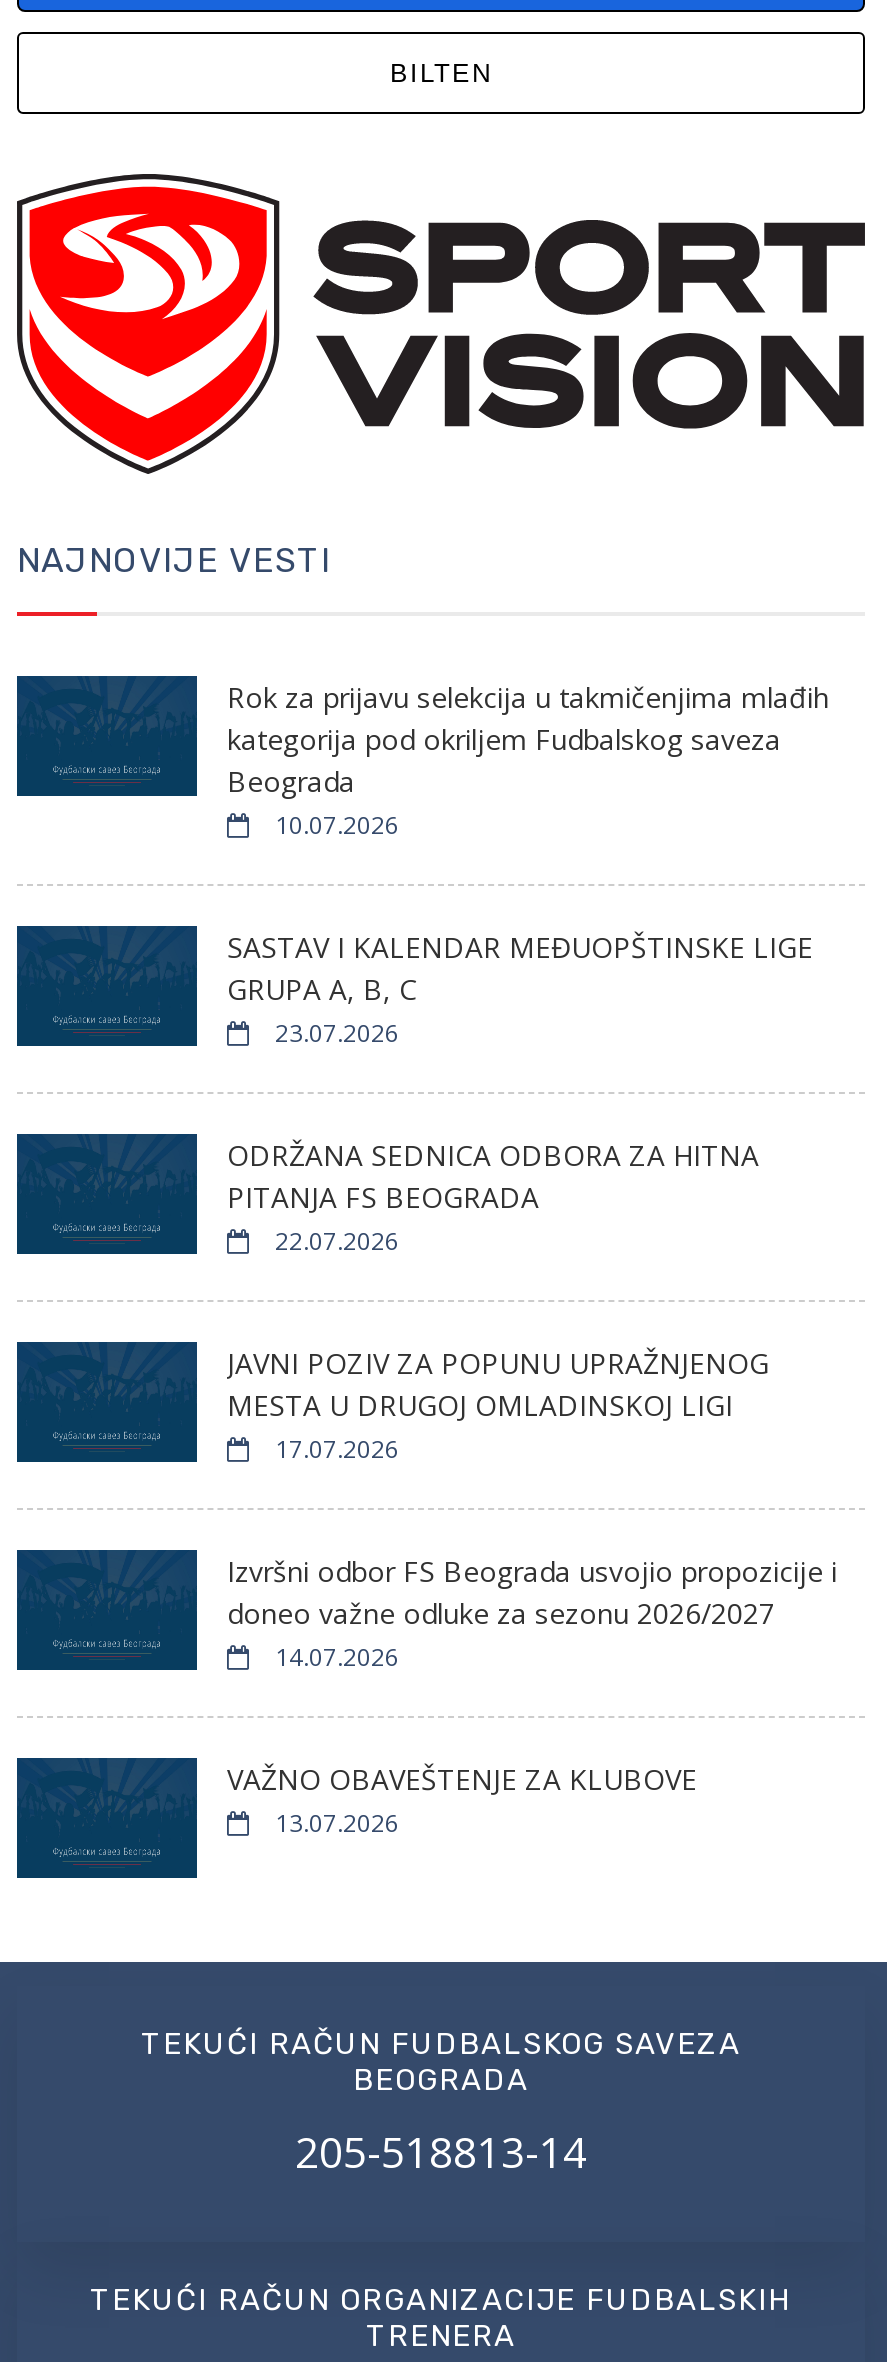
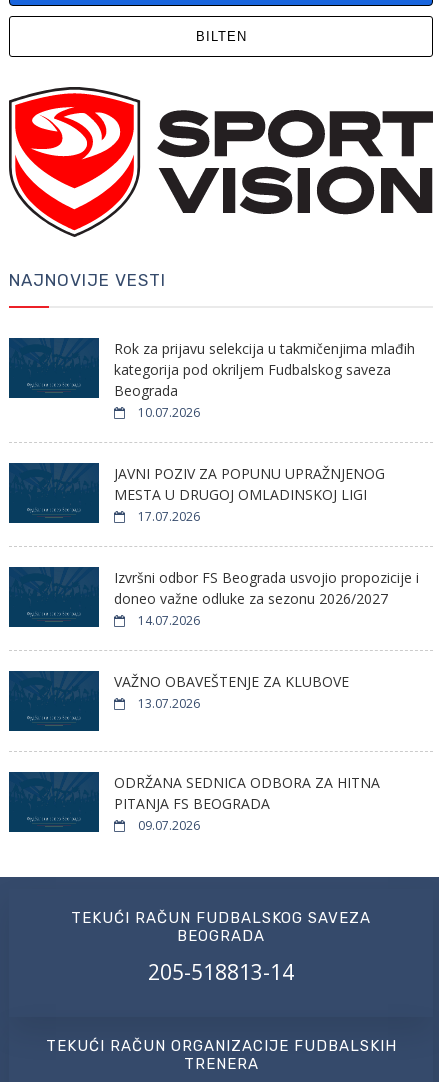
[227,928,813,1258] SASTAV I KALENDAR MEĐUOPŠTINSKE LIGE | GRUPA A, B, C | 23.07.2026 | 22.07.2026 -> none
moved [227,1136,759,1216] -> [114,773,380,813]: ODRŽANA SEDNICA ODBORA ZA HITNA | PITANJA FS BEOGRADA
moved [227,1344,837,1840] -> [114,464,419,712]: JAVNI POZIV ZA POPUNU UPRAŽNJENOG | MESTA U DRUGOJ OMLADINSKOJ LIGI | 17.07.2026 | Izvršni odbor FS Beograda usvojio propozicije i | doneo važne odluke za sezonu 2026/2027 | 14.07.2026 | VAŽNO OBAVEŠTENJE ZA KLUBOVE | 13.07.2026
none -> [135,817,200,834] 09.07.2026

